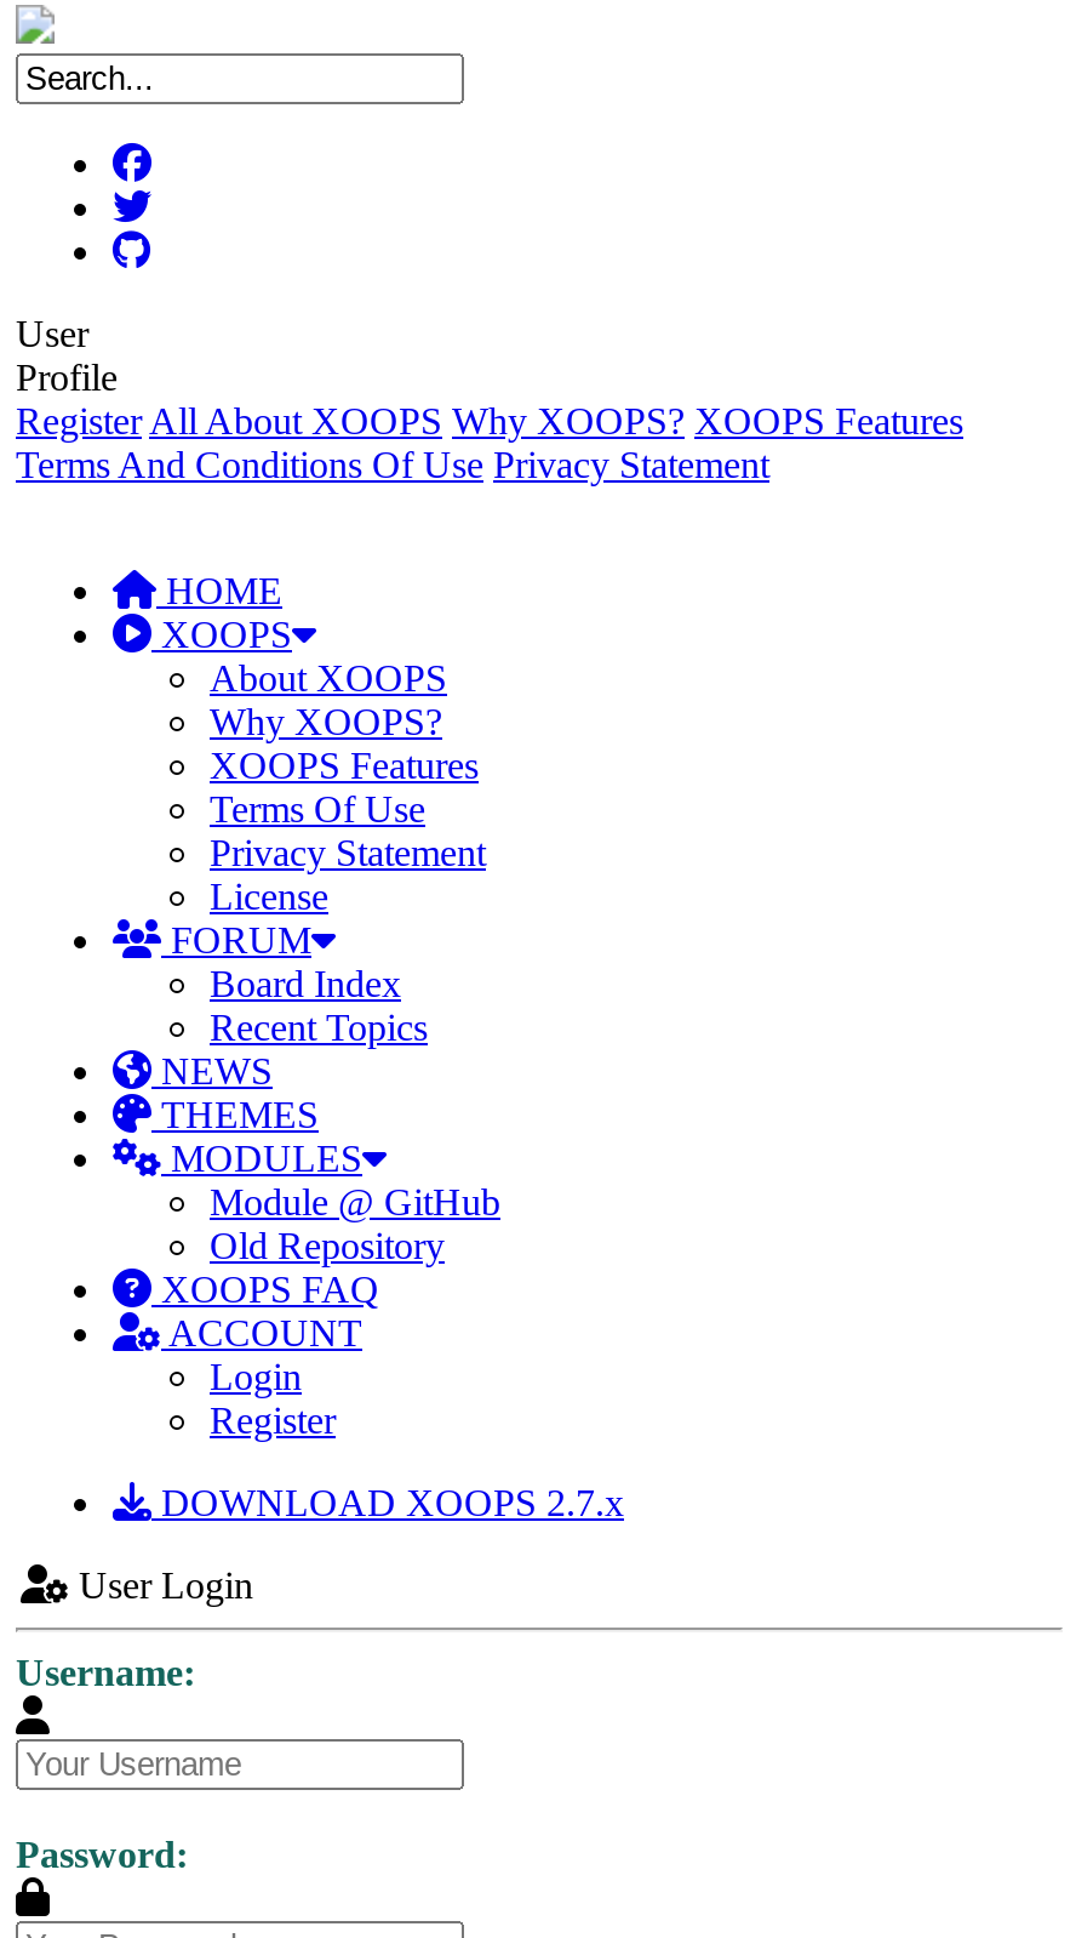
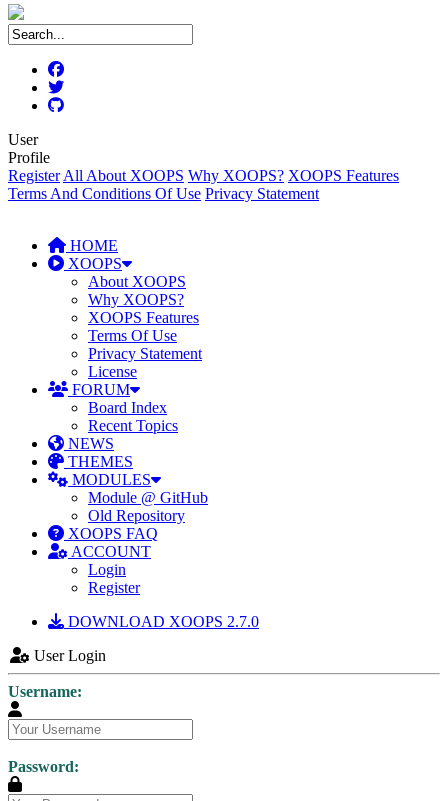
[151,1482,624,1523] DOWNLOAD XOOPS 2.7.x -> [64,613,259,630] DOWNLOAD XOOPS 2.7.0

